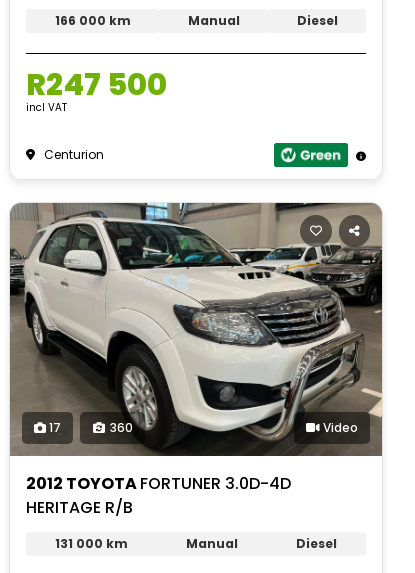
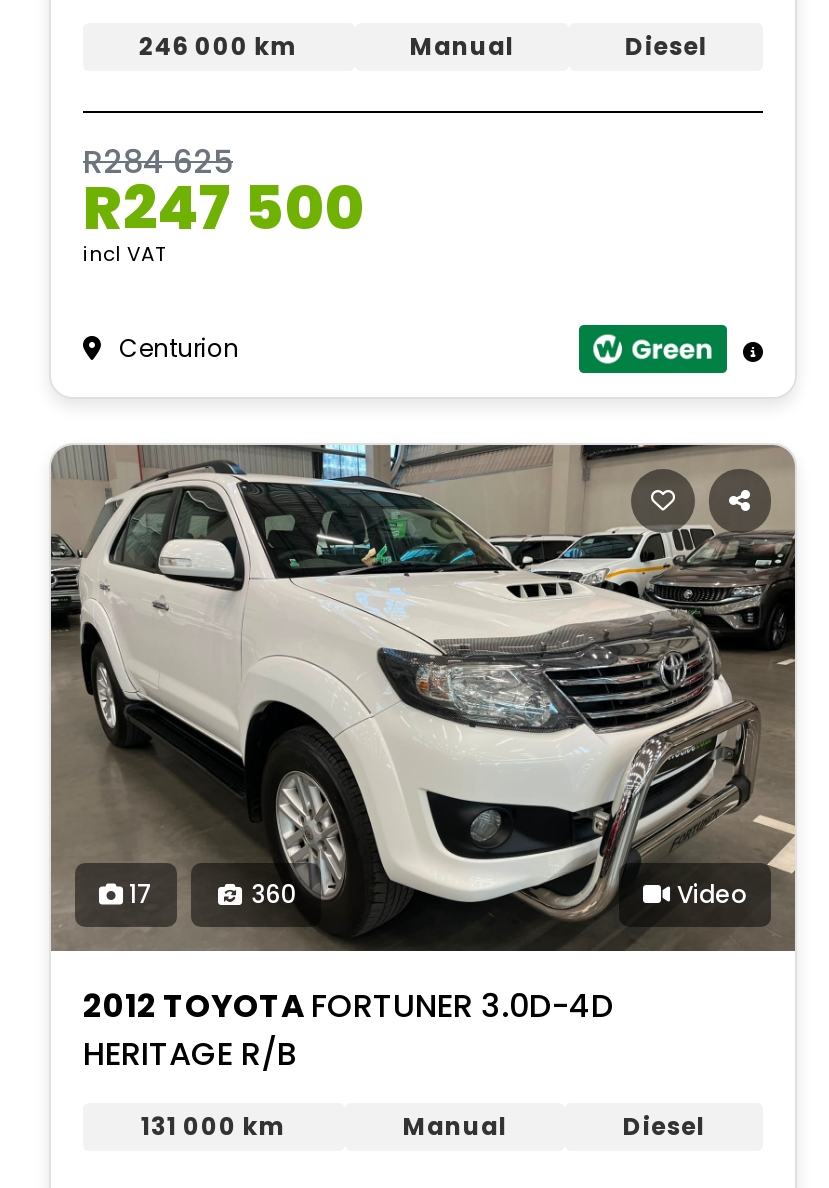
[54,12,130,29] 166 000 km -> [139,29,299,63] 246 000 km
none -> [83,139,233,185] R284 625

